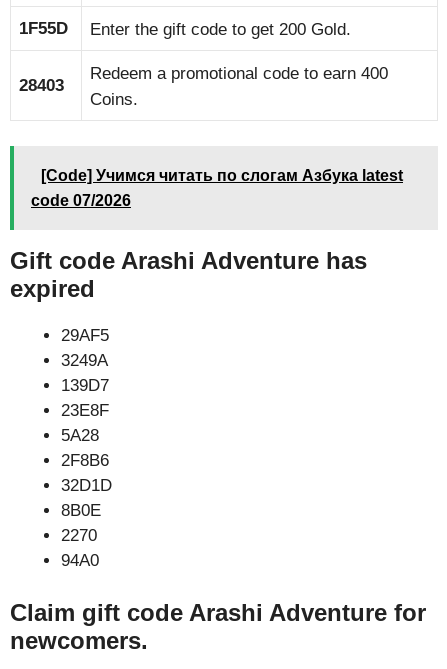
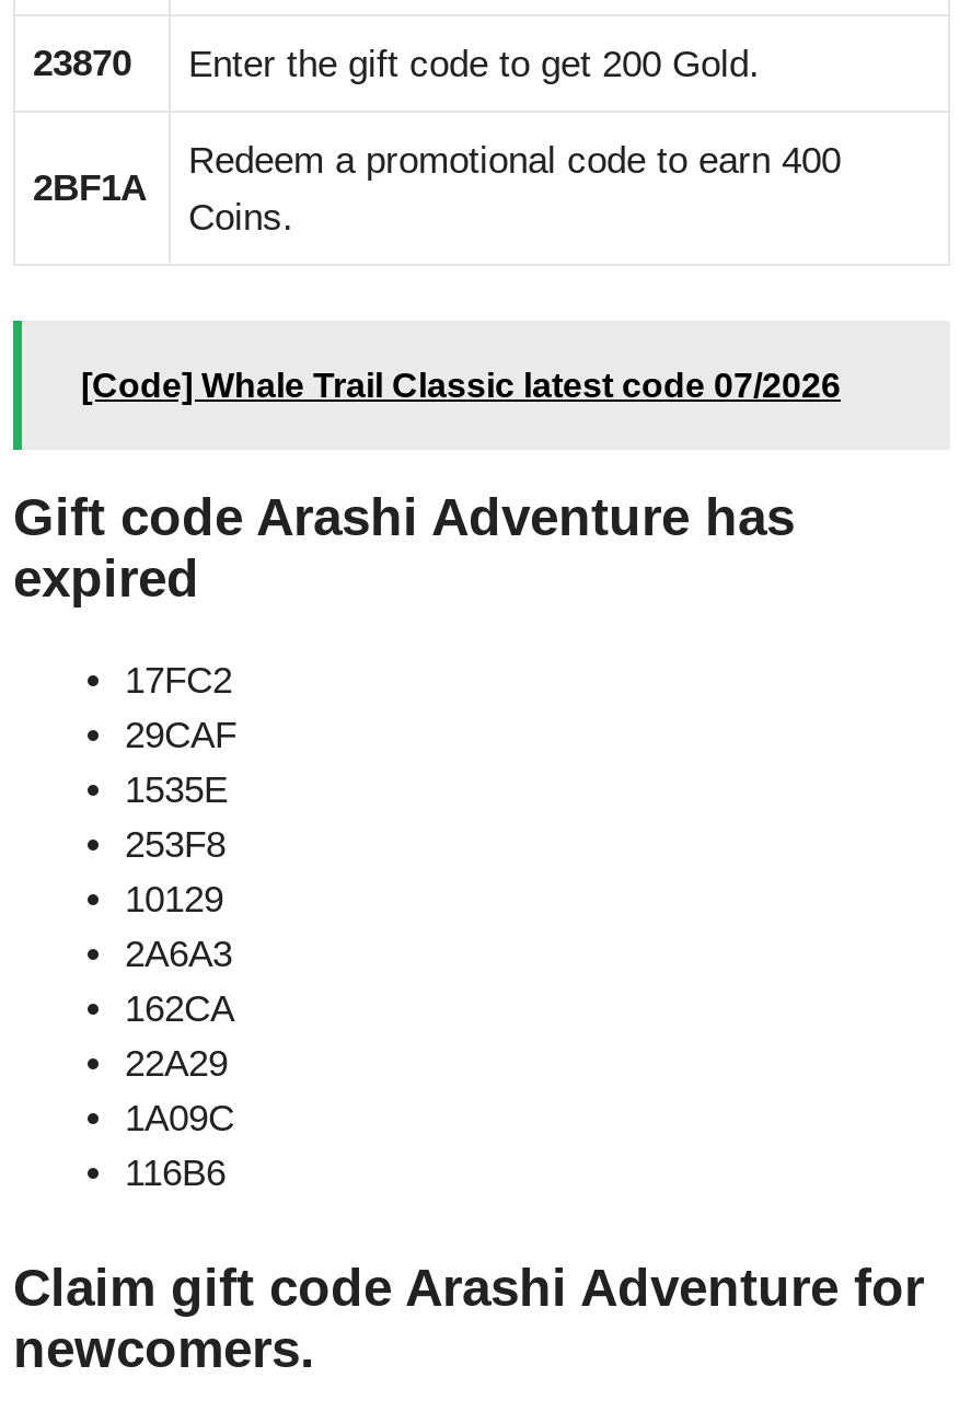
[19,18,351,38] 1F55D Enter the gift code to get 200 Gold. -> [33,42,760,84] 23870 Enter the gift code to get 200 Gold.
[19,75,64,94] 28403 -> [33,166,147,208] 2BF1A
[31,167,403,209] [Code] Учимся читать по слогам Азбука latest | code 07/2026 -> [81,367,841,404] [Code] Whale Trail Classic latest code 07/2026
[61,326,112,570] 29AF5 | 3249A | 139D7 | 23E8F | 5A28 | 2F8B6 | 32D1D | 8B0E | 2270 | 94A0 -> [125,660,236,1194] 17FC2 | 29CAF | 1535E | 253F8 | 10129 | 2A6A3 | 162CA | 22A29 | 1A09C | 116B6

